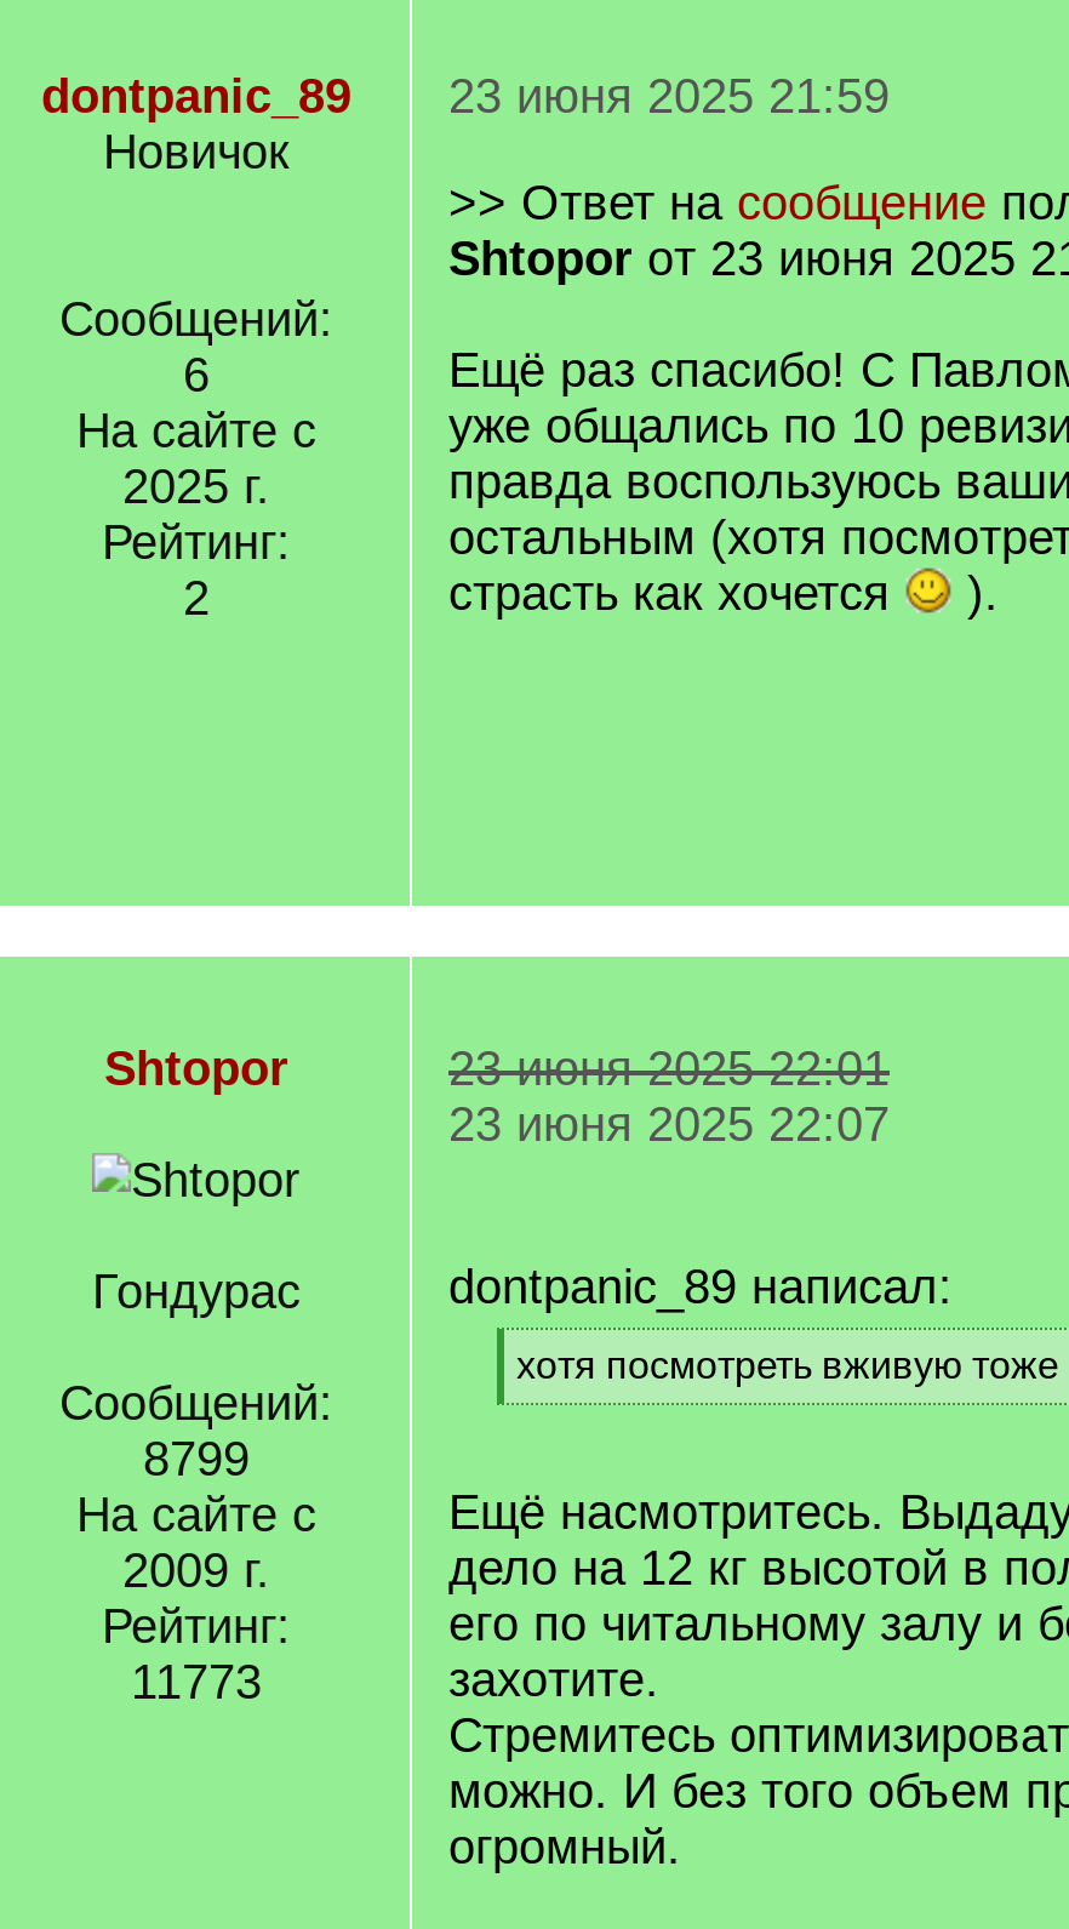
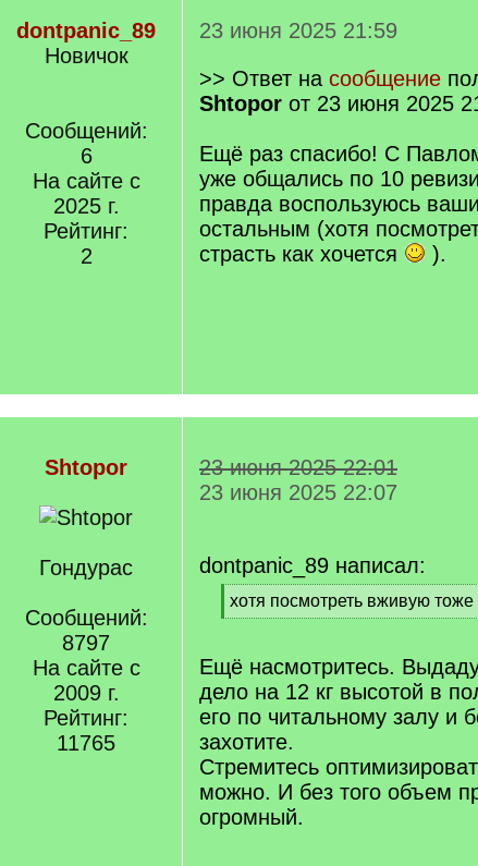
[143,1432,250,1485] 8799 -> [62,631,110,655] 8797
[131,1655,262,1708] 11773 -> [57,731,115,755] 11765

